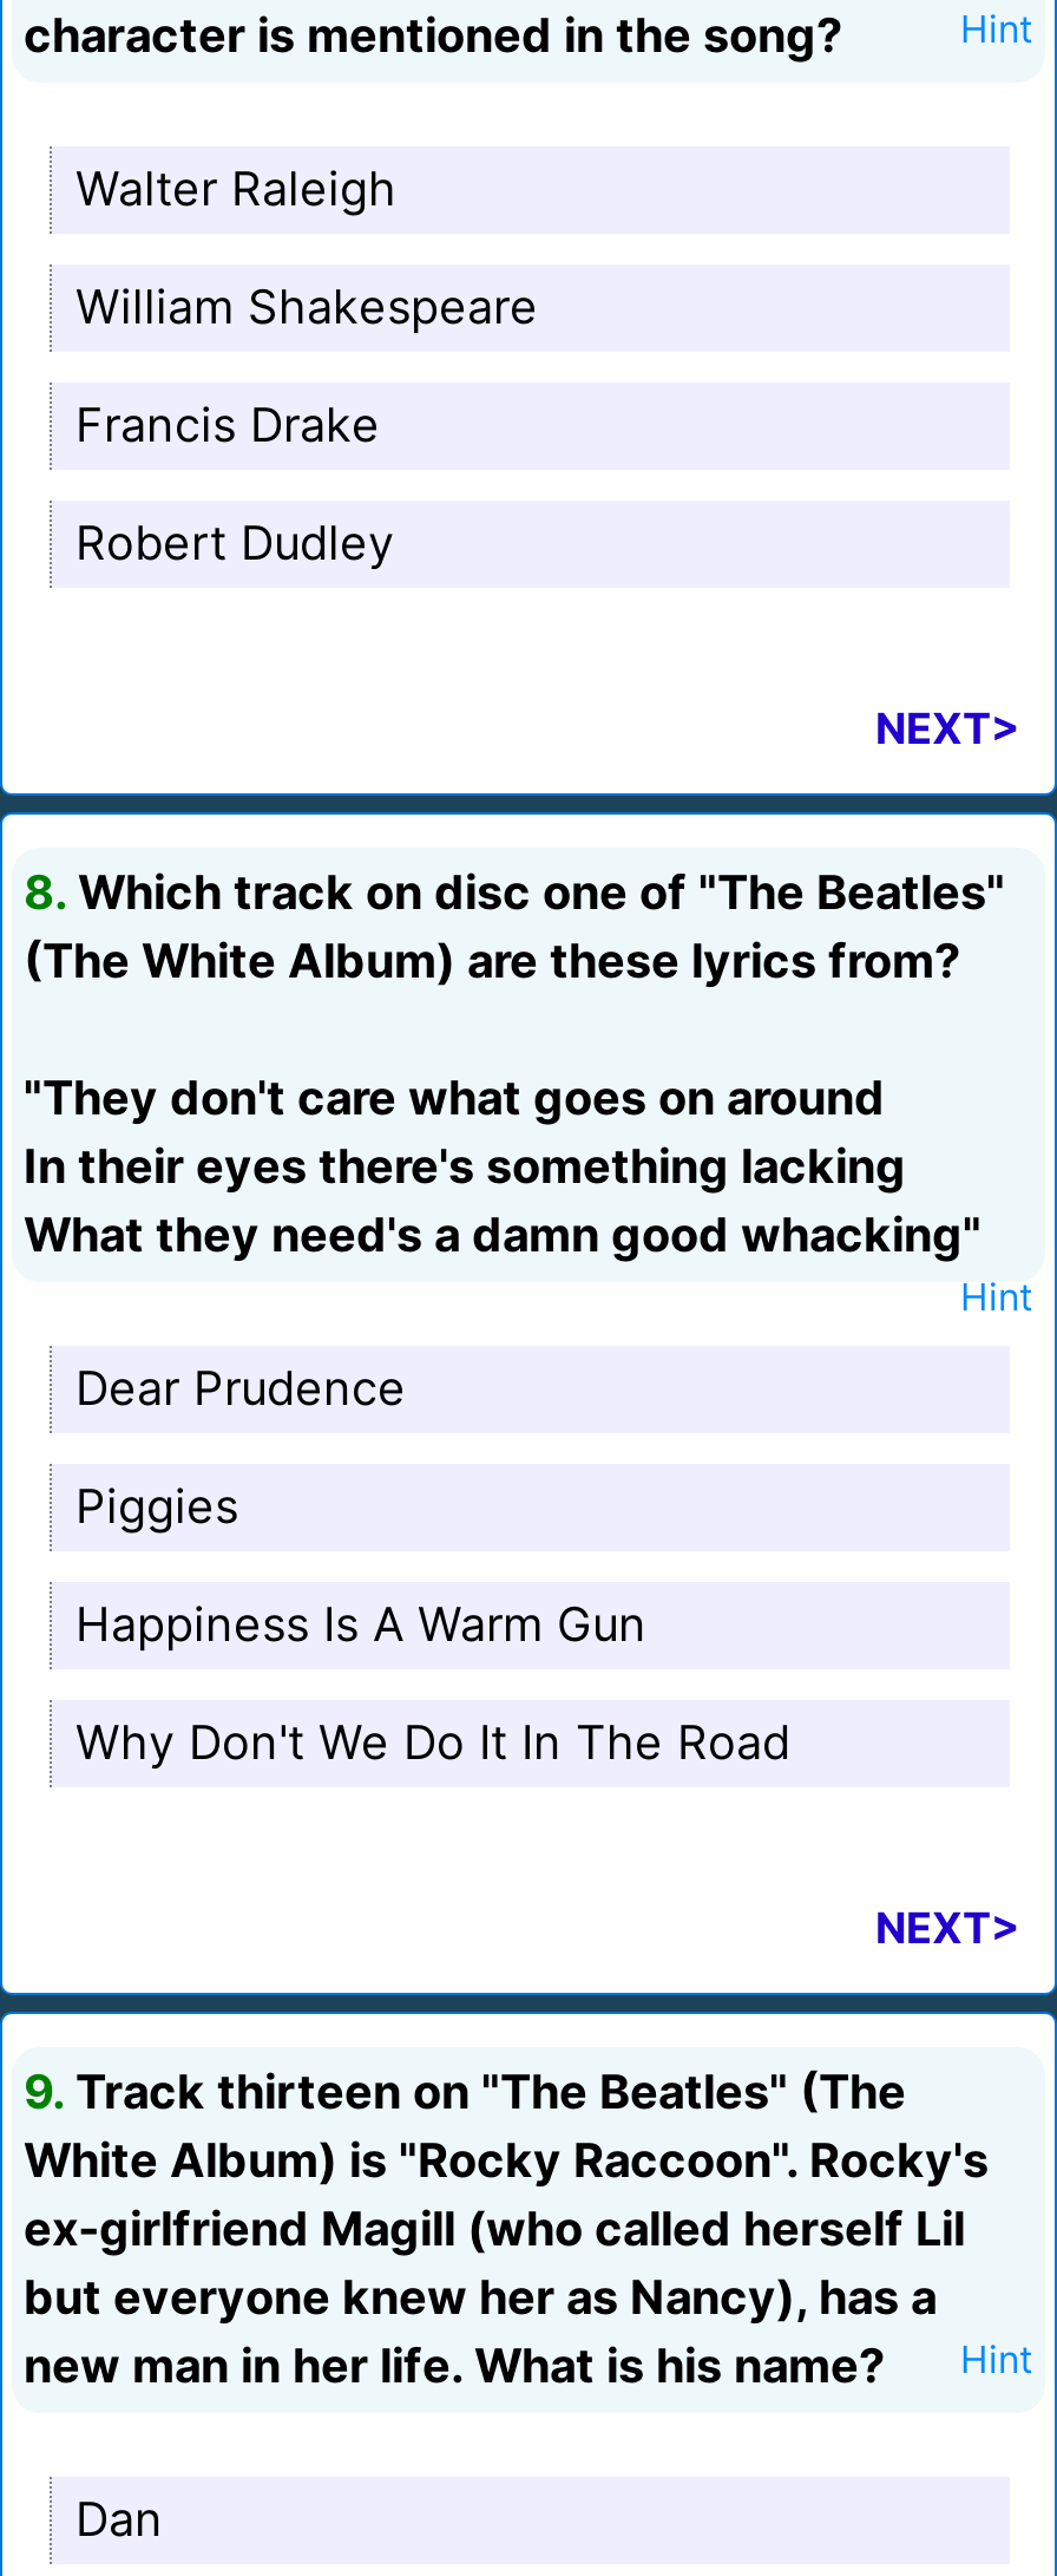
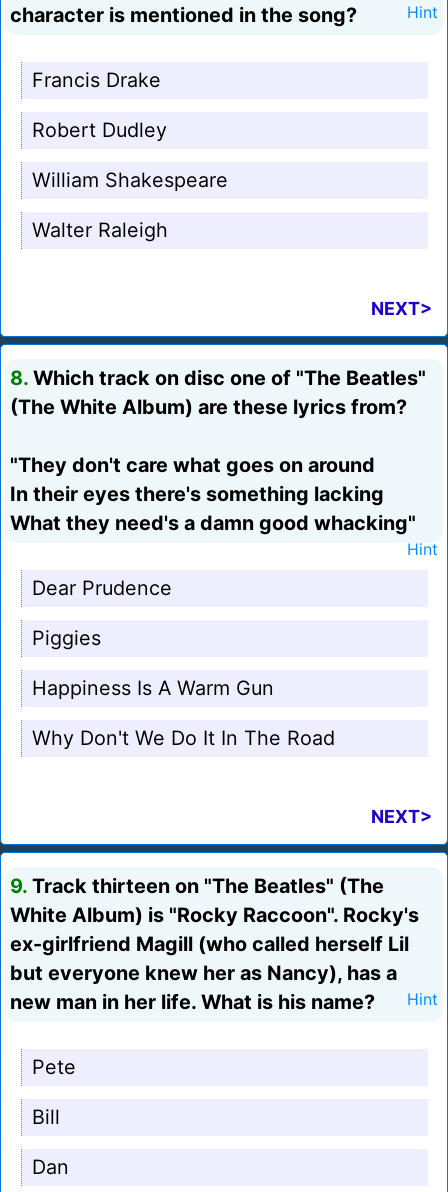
moved [75,161,538,335] -> [32,168,228,242]: William Shakespeare | Walter Raleigh
moved [75,397,394,571] -> [32,68,167,142]: Francis Drake | Robert Dudley
none -> [32,1055,76,1129] Pete | Bill

